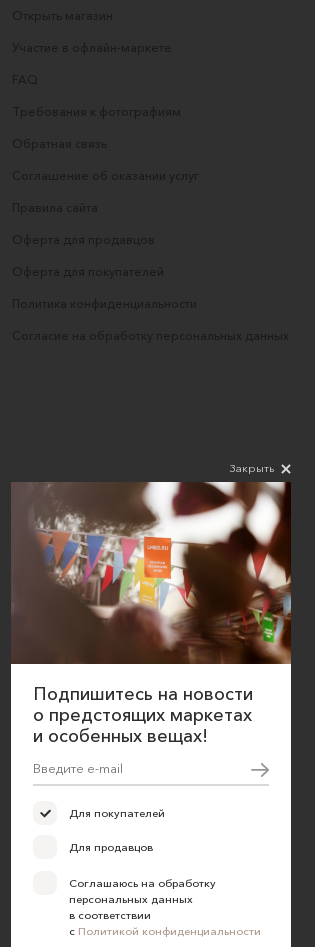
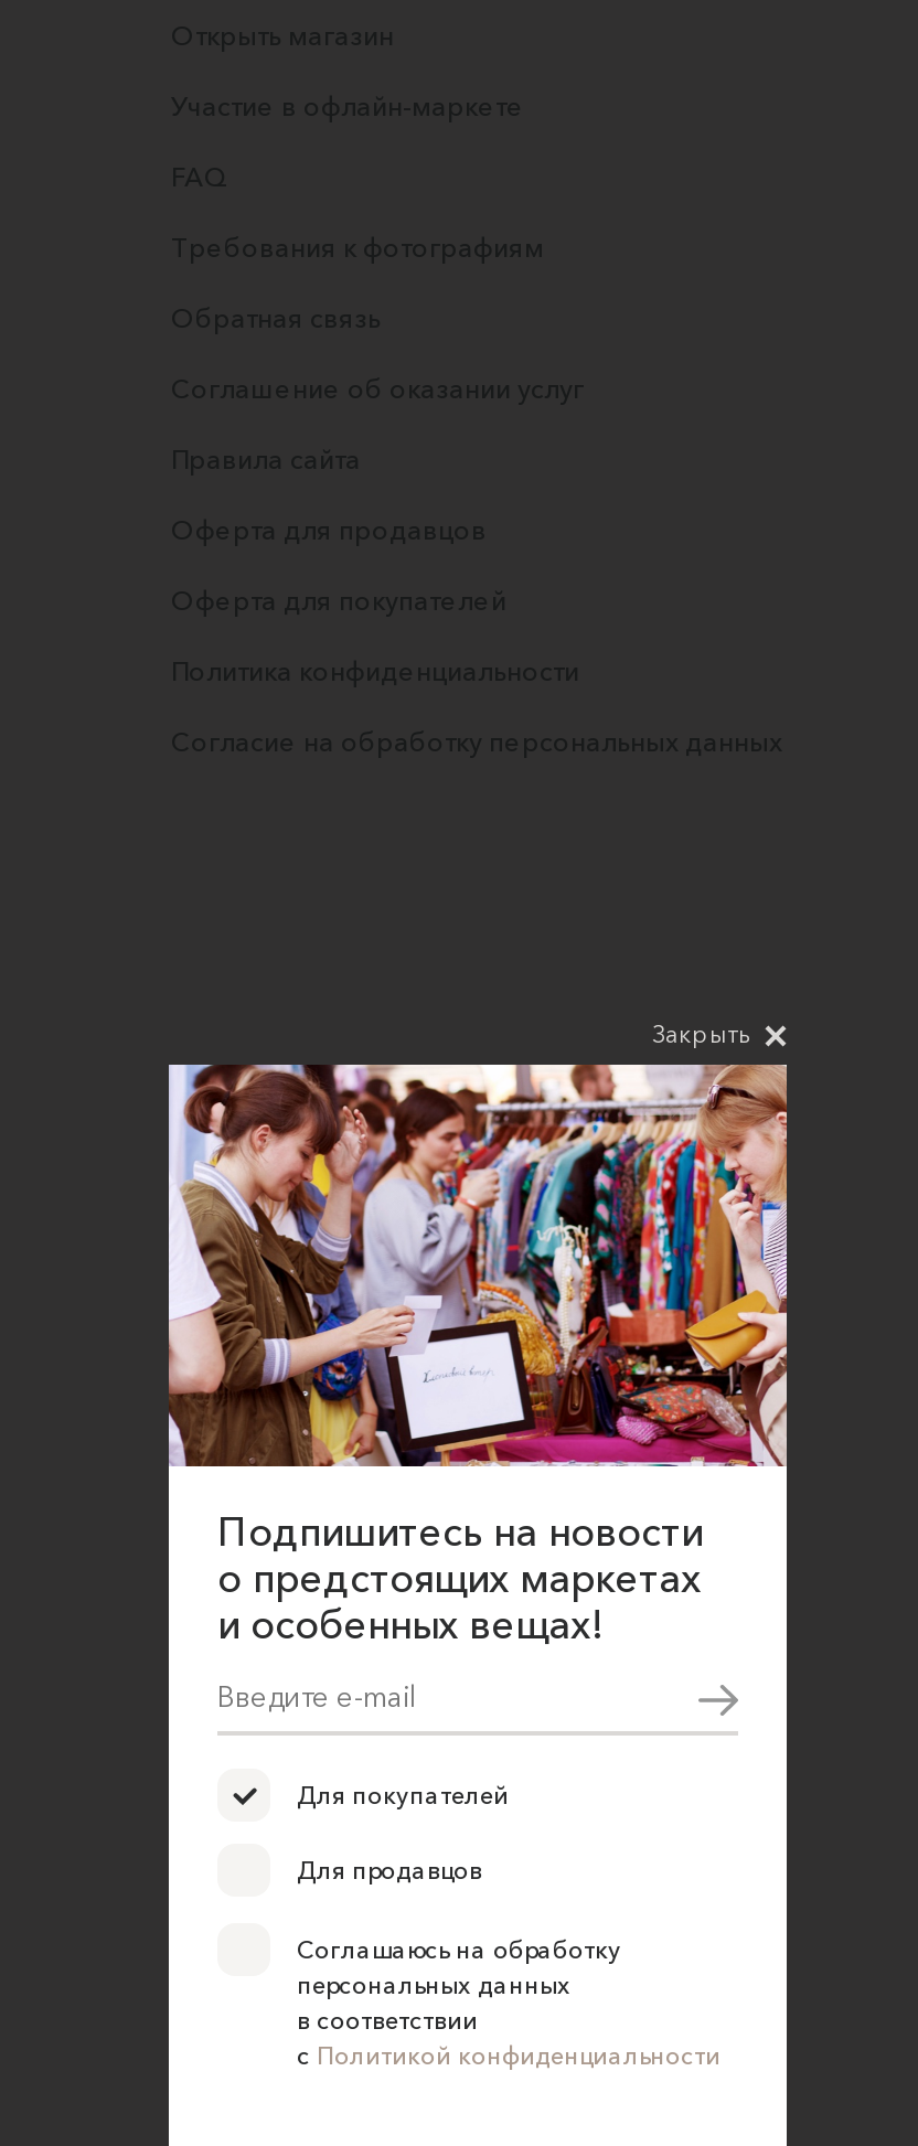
[11,481,291,665] [image] -> [167,1063,789,1469] [image]

